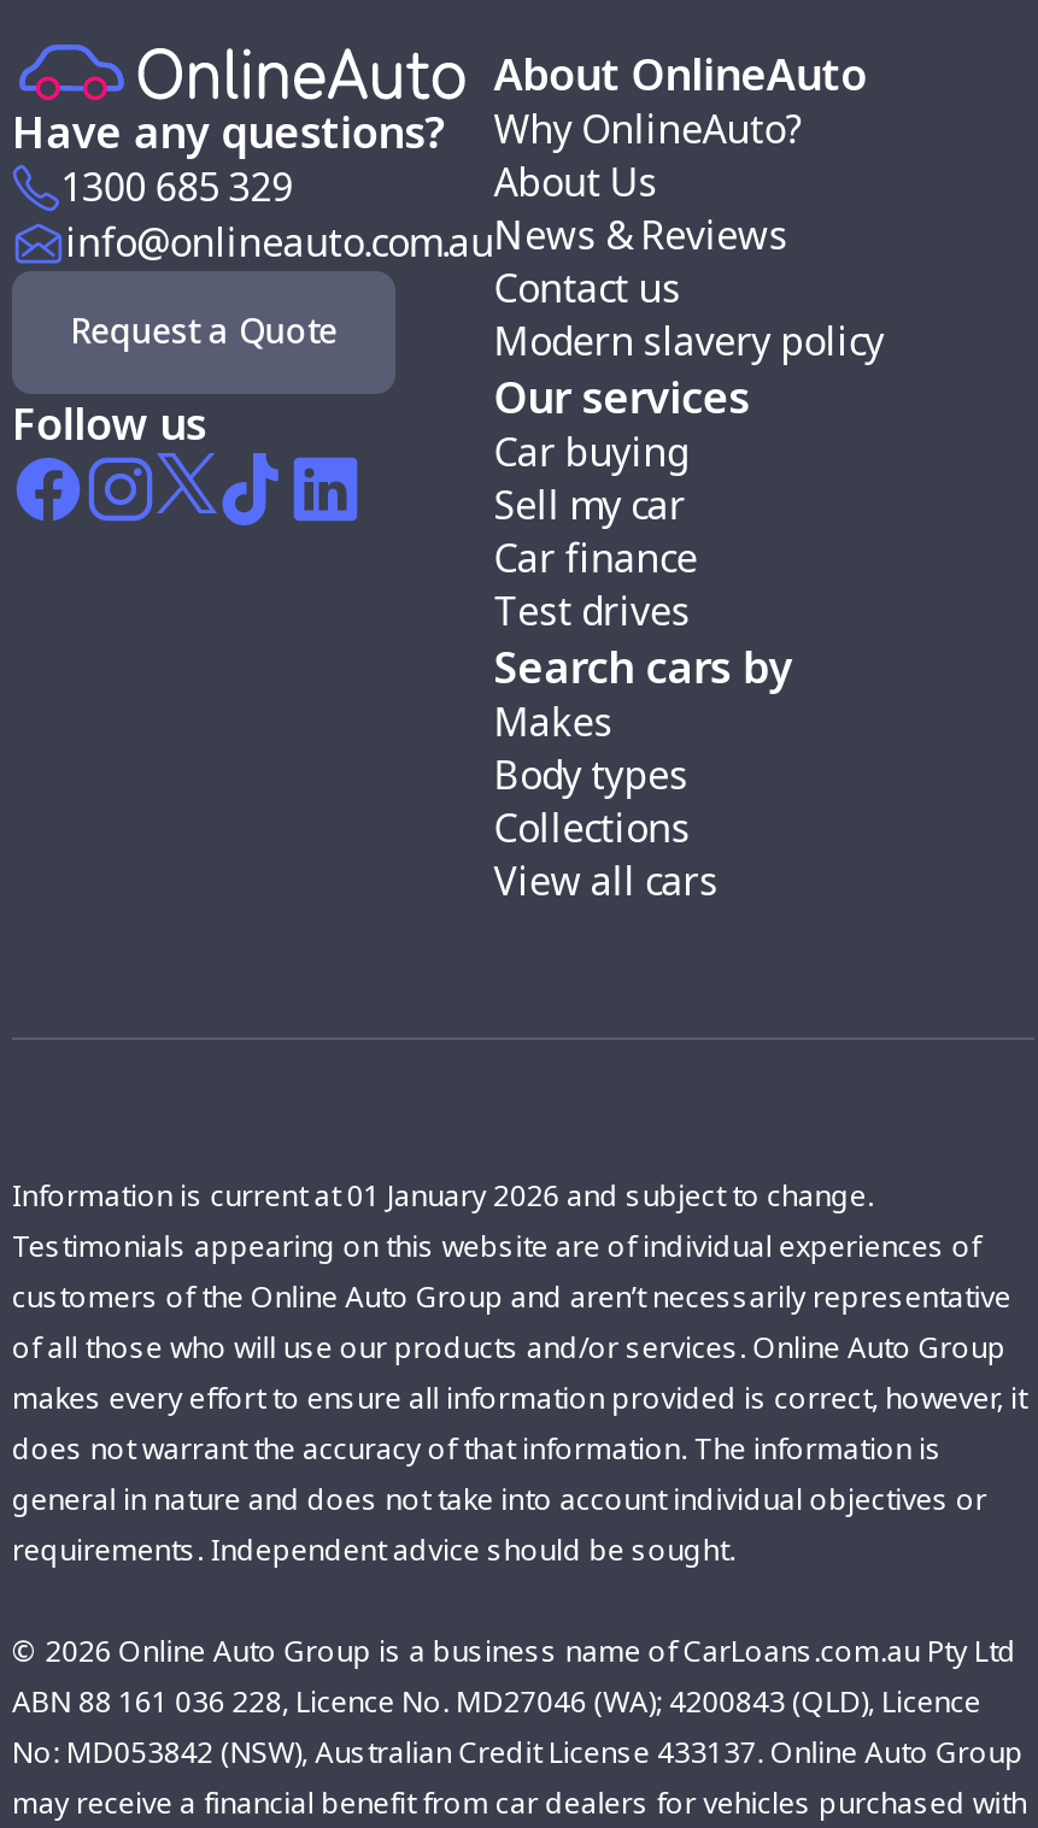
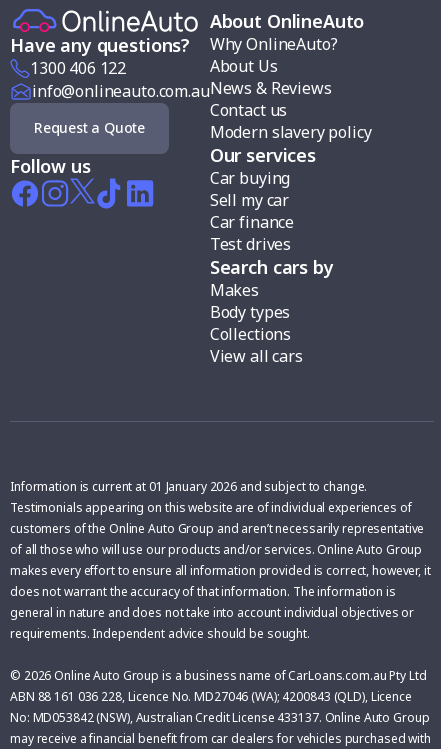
[60,161,292,214] 1300 685 329 -> [30,57,126,79] 1300 406 122

